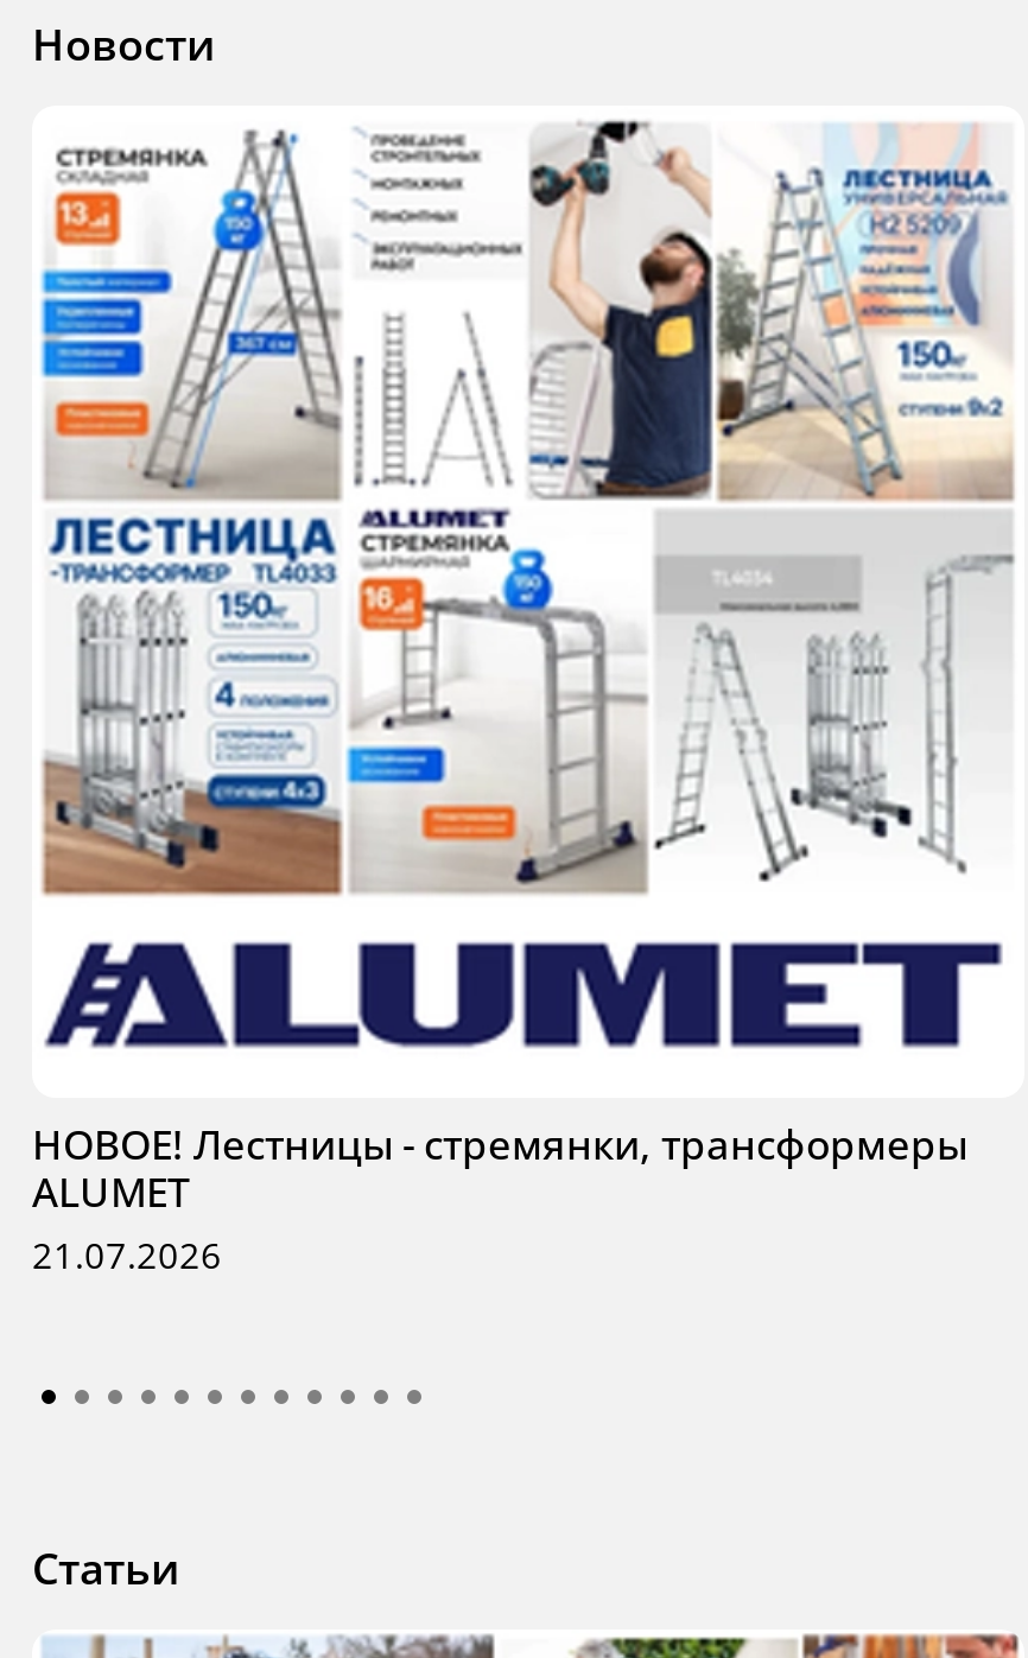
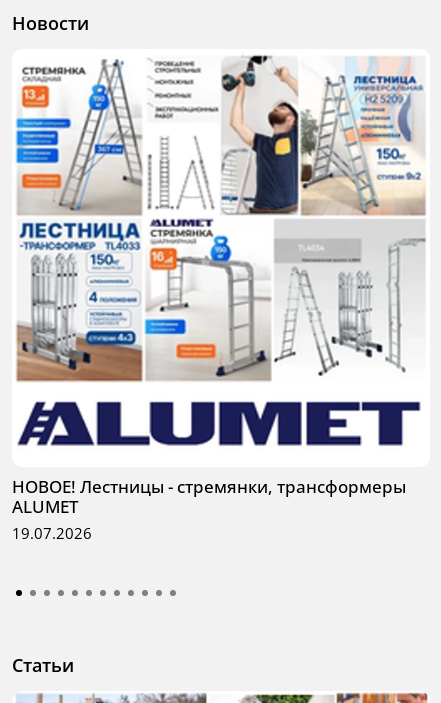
[32,1231,222,1278] 21.07.2026 -> [12,523,92,543] 19.07.2026

